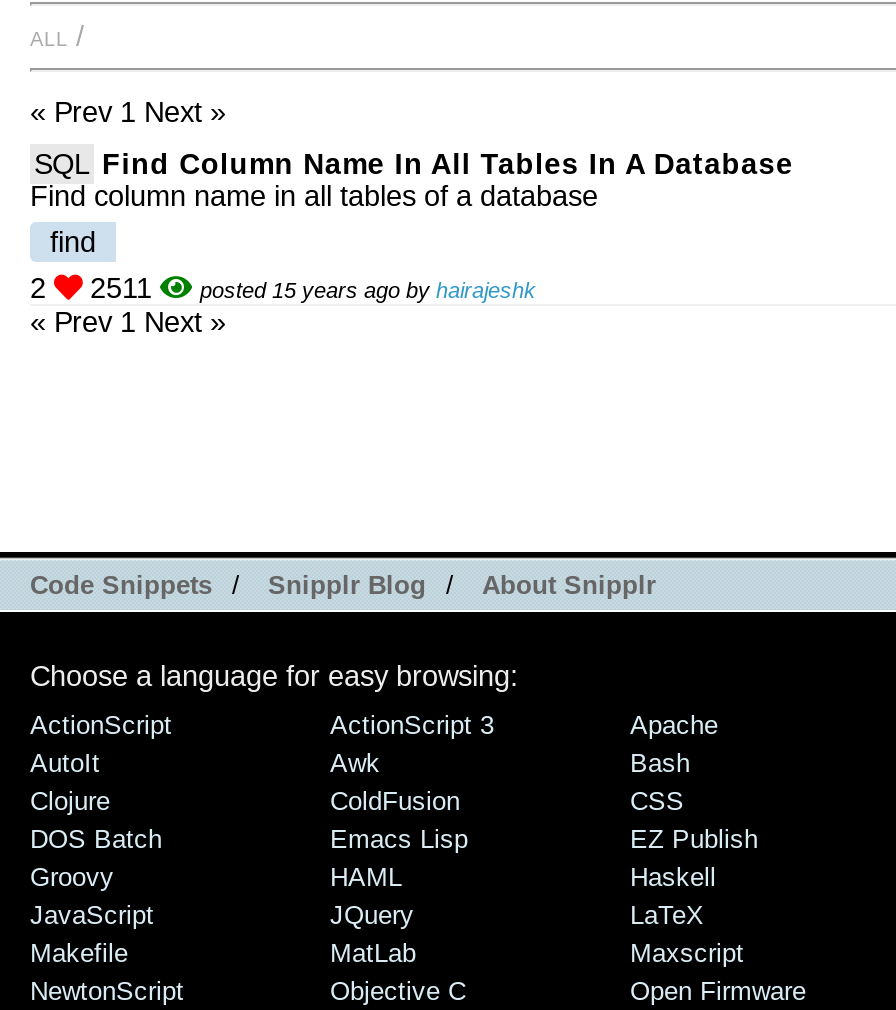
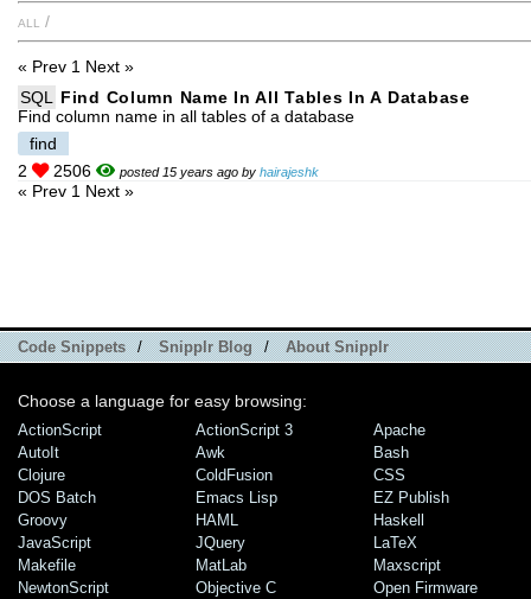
[30,271,536,303] 2 2511 posted 15 years ago by hairajeshk -> [18,161,319,180] 2 2506 posted 15 years ago by hairajeshk

